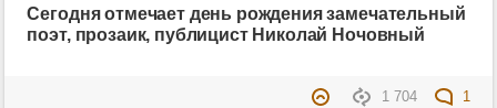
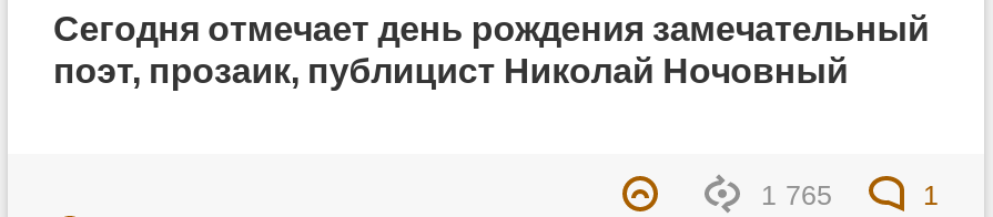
[377,90,417,105] 1 704 -> [752,180,832,211] 1 765

